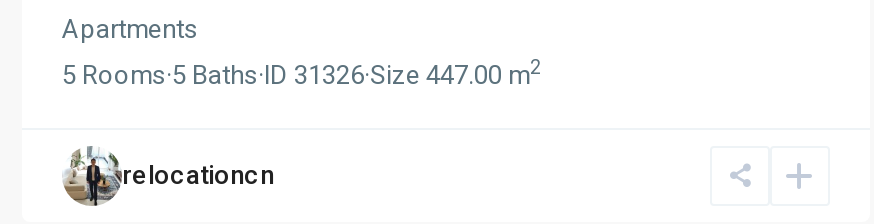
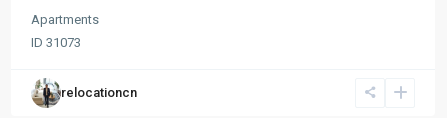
[62,56,540,89] 5 Rooms·5 Baths·ID 31326·Size 447.00 m2 -> [31,35,81,50] ID 31073

